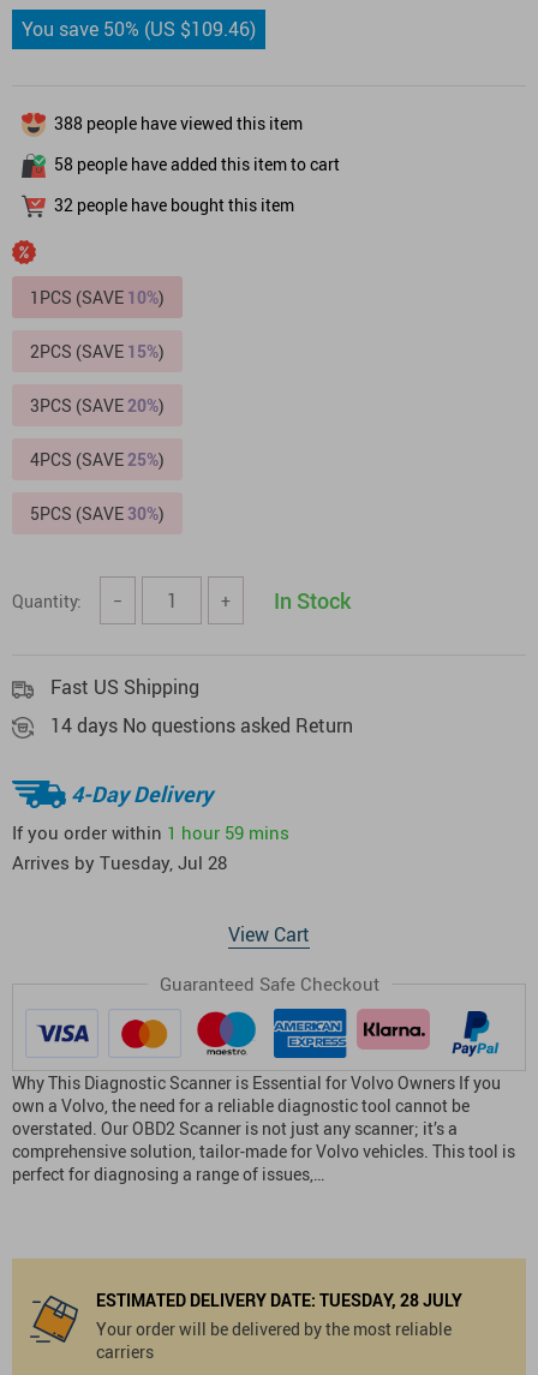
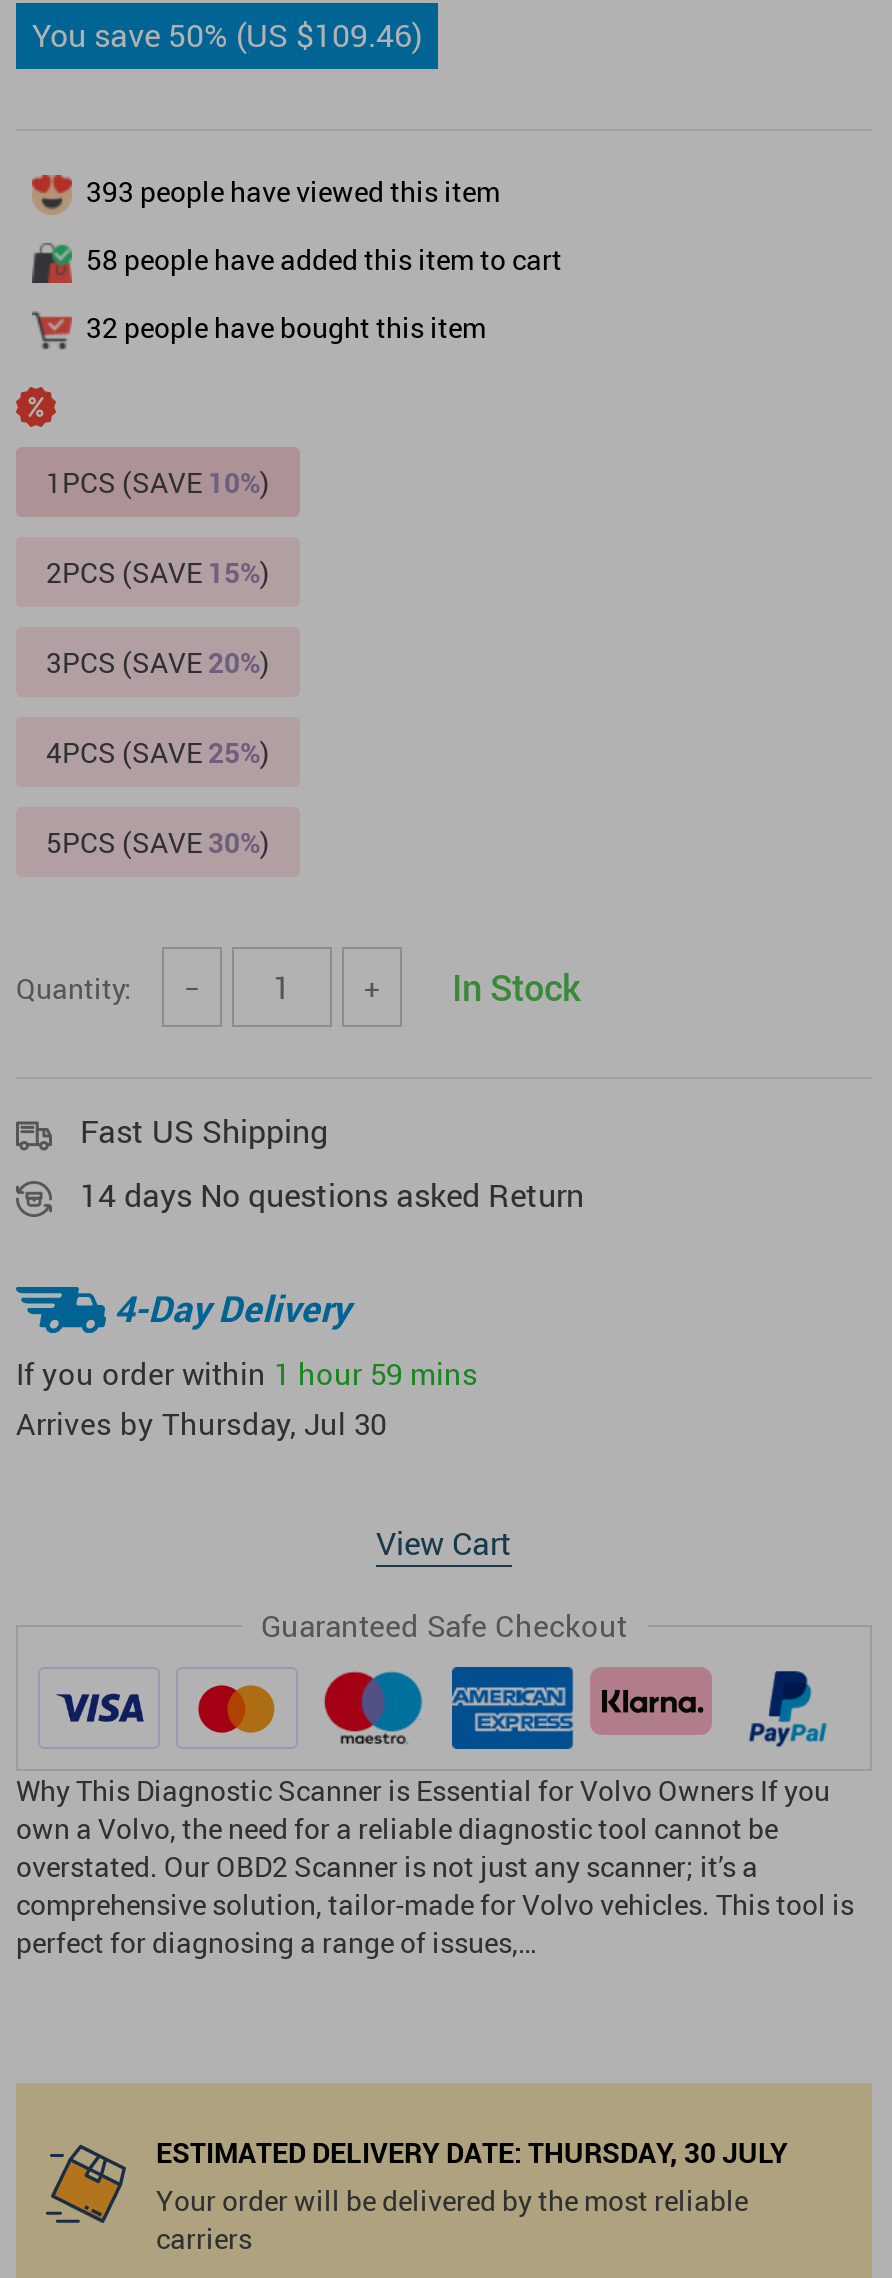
[54,111,303,134] 388 people have viewed this item -> [86,172,500,210] 393 people have viewed this item
[12,851,227,875] Arrives by Tuesday, Jul 28 -> [16,1404,386,1444] Arrives by Thursday, Jul 30
[96,1289,462,1312] ESTIMATED DELIVERY DATE: TUESDAY, 28 JULY -> [156,2134,788,2172] ESTIMATED DELIVERY DATE: THURSDAY, 30 JULY

